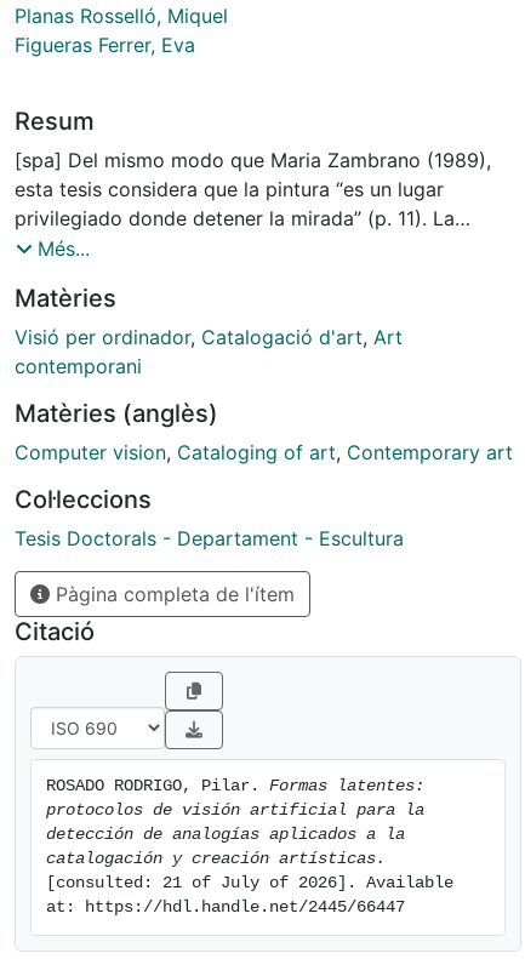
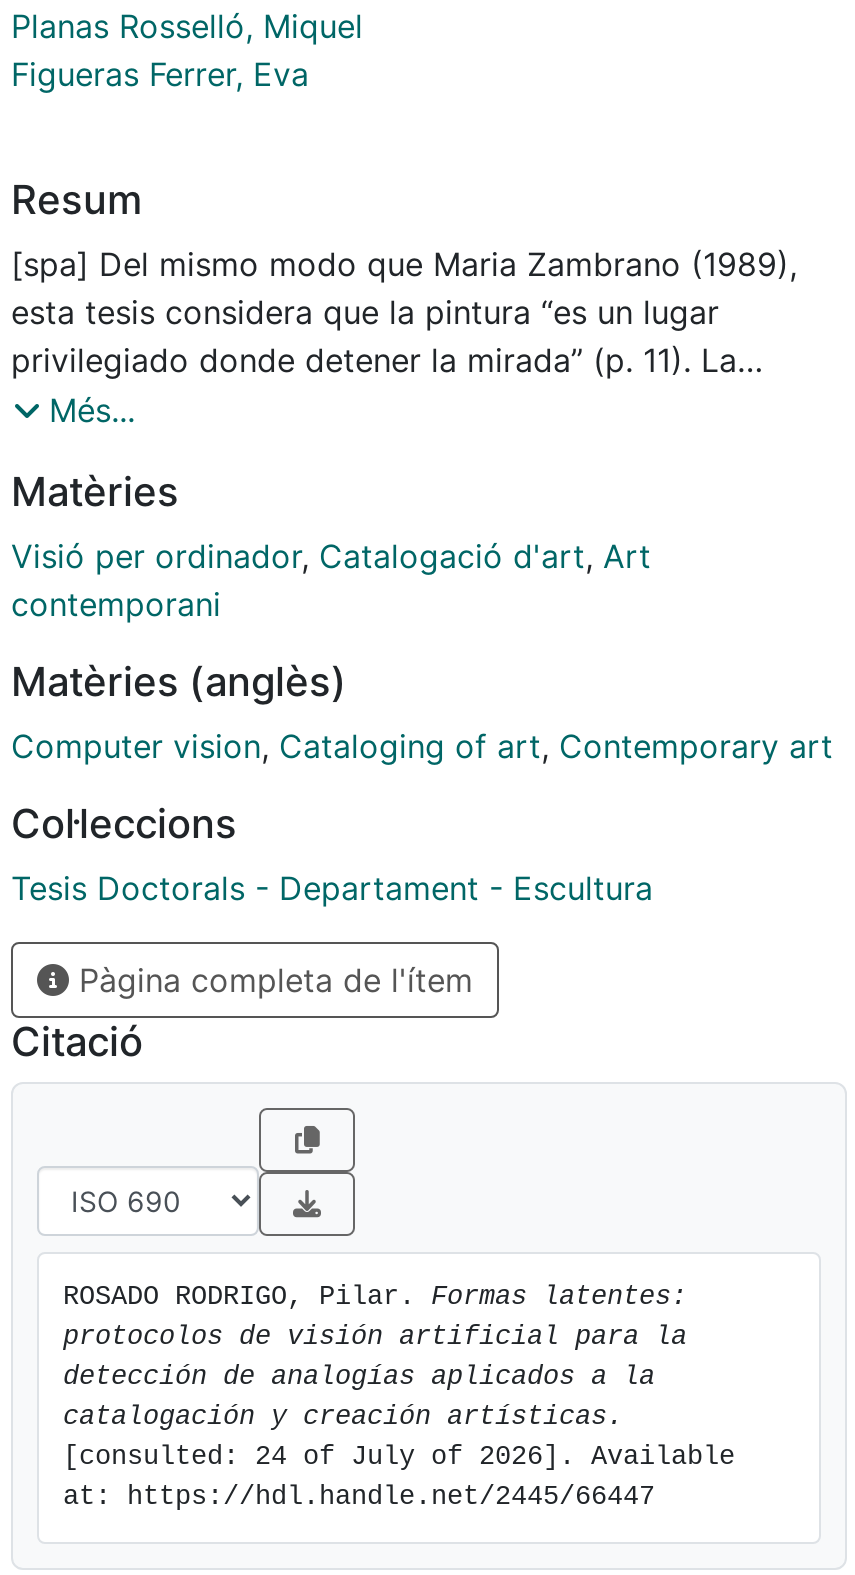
[46,875,453,893] [consulted: 21 of July of 2026]. Available -> [63,1443,735,1473] [consulted: 24 of July of 2026]. Available

